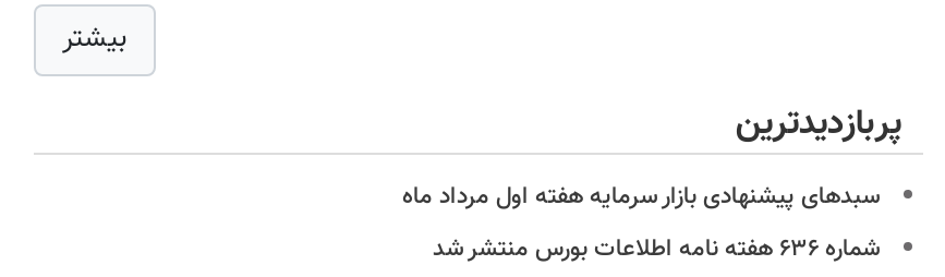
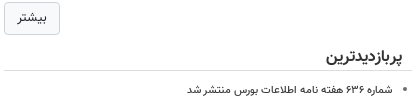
[402,178,880,215] سبدهای پیشنهادی بازار سرمایه هفته اول مرداد ماه -> none

